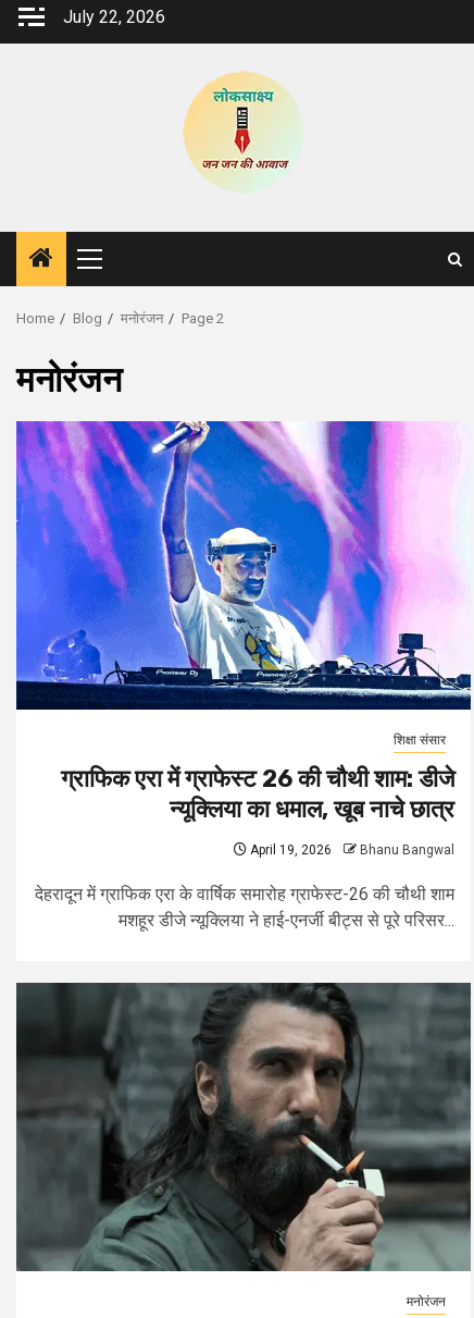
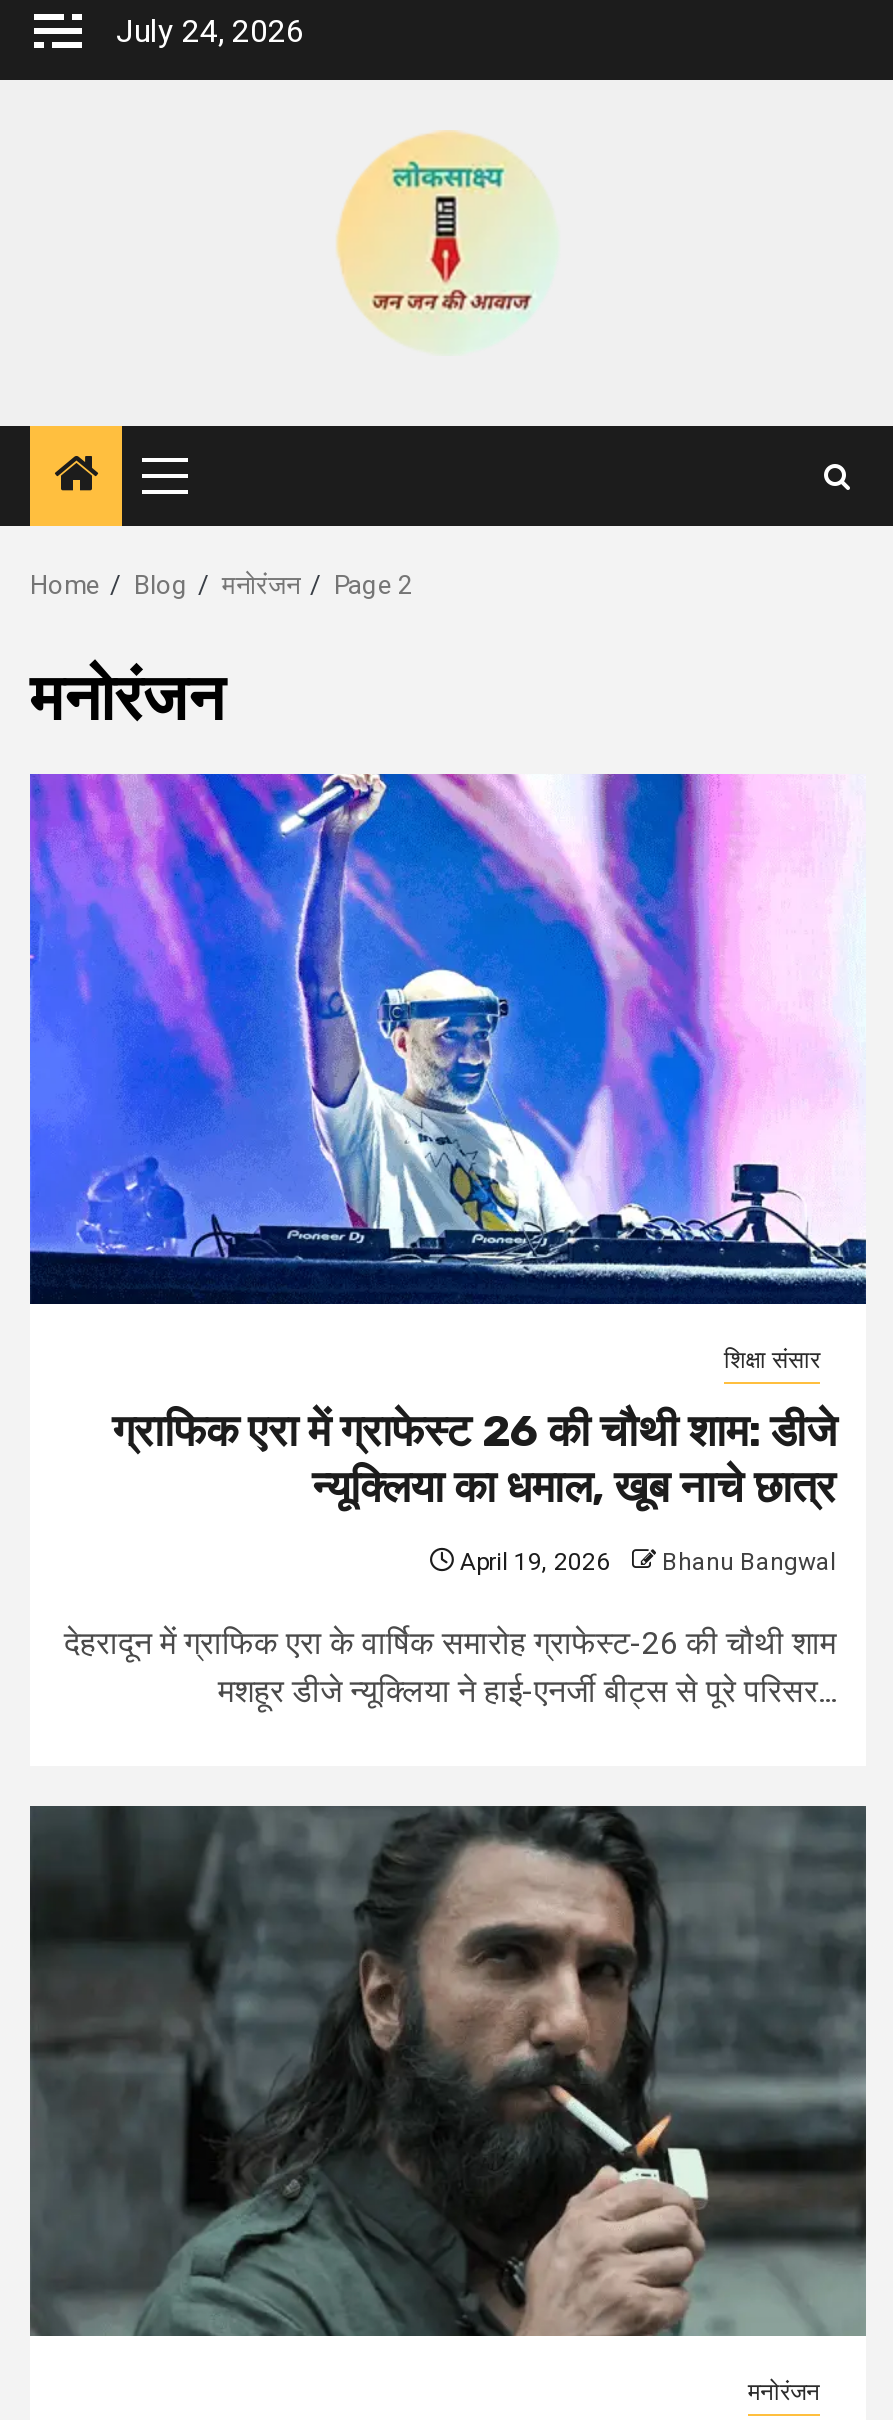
[63,7,165,27] July 22, 2026 -> [116,12,304,50] July 24, 2026

